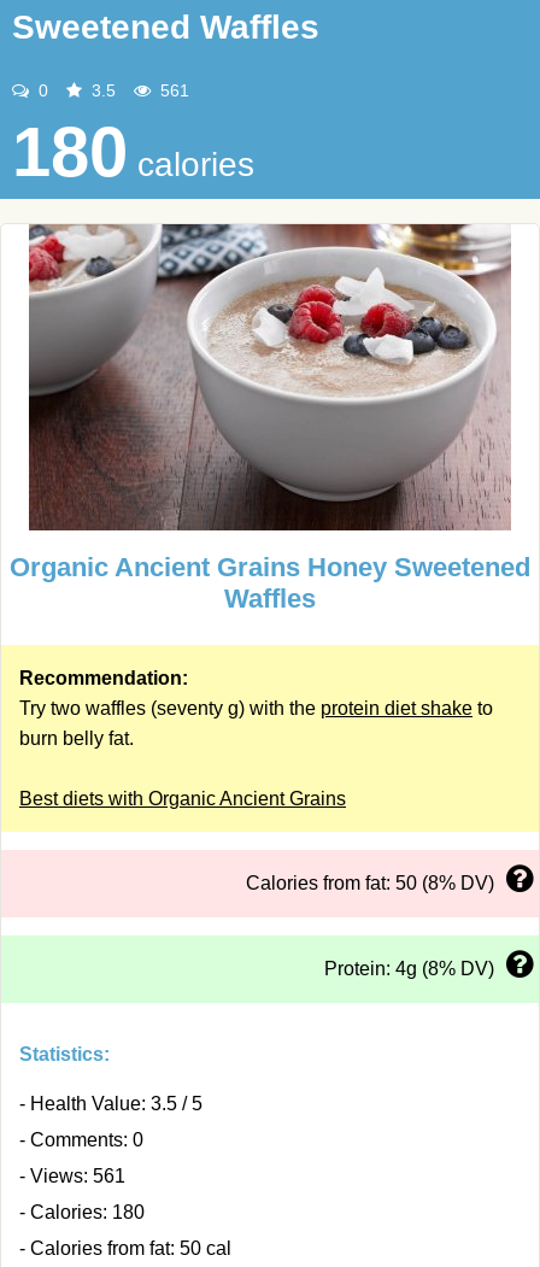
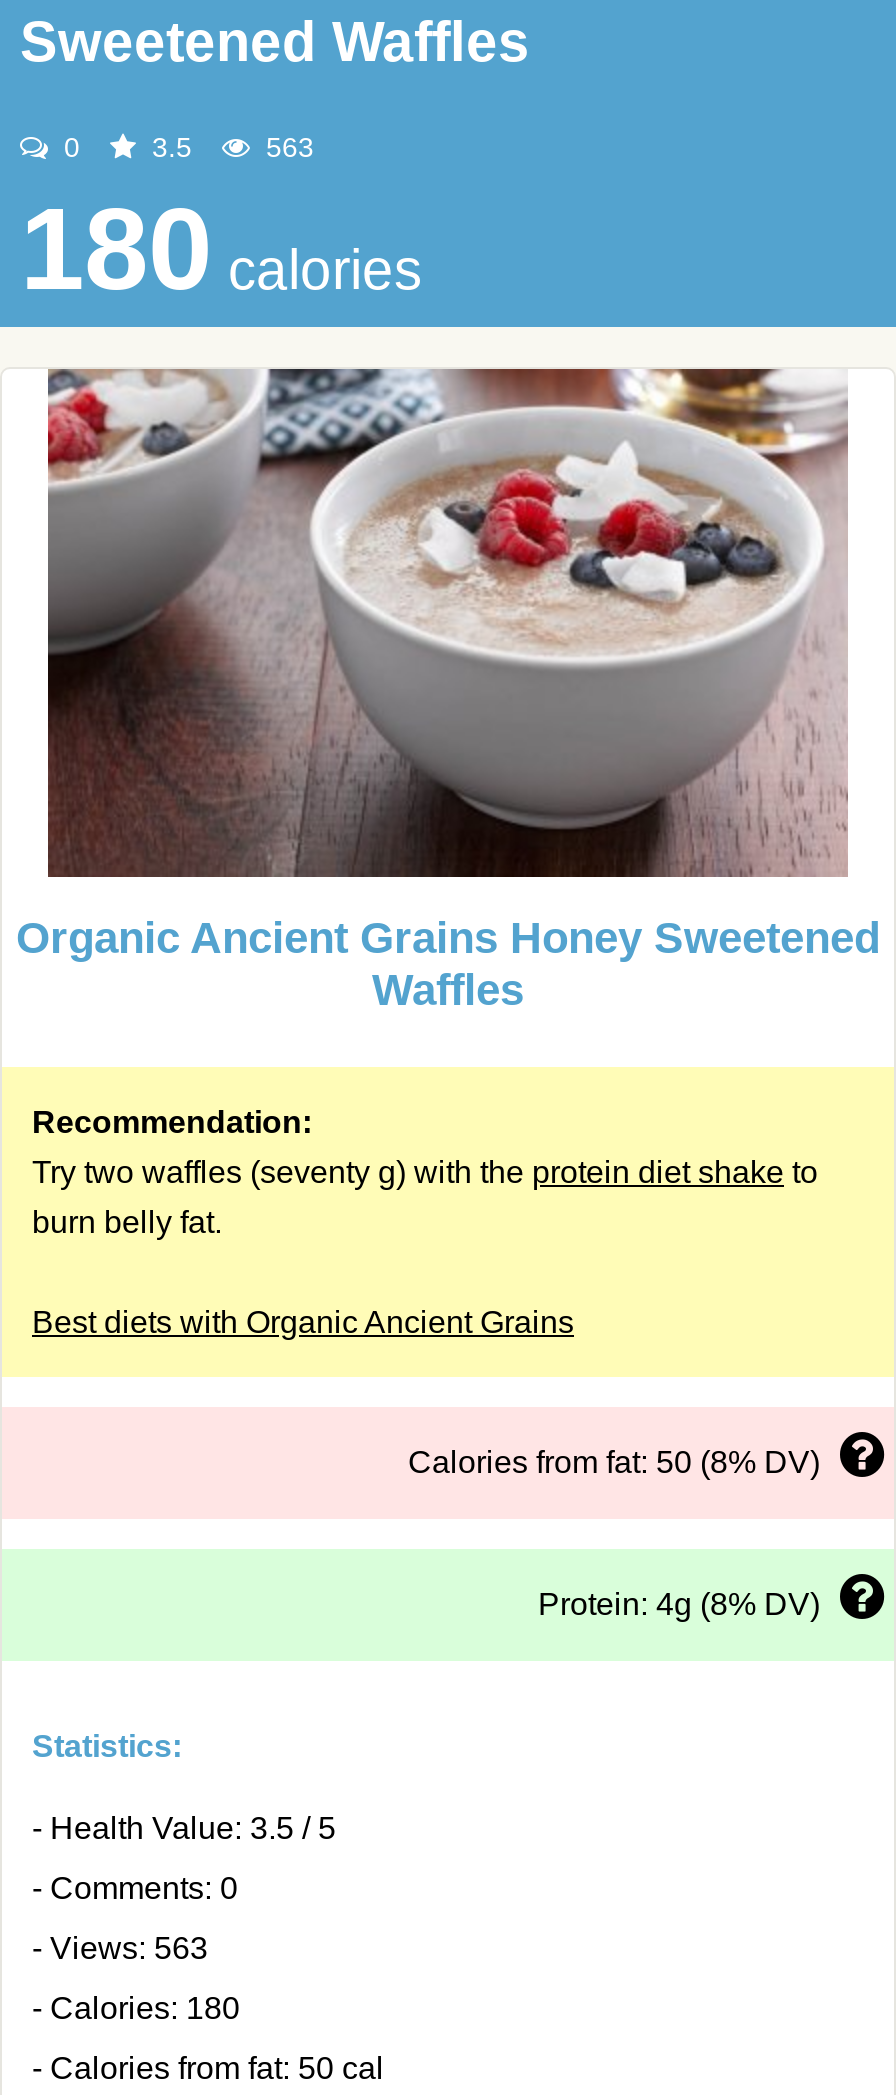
[155,81,189,100] 561 -> [258,131,314,163] 563
[19,1166,125,1186] - Views: 561 -> [32,1931,208,1965] - Views: 563

